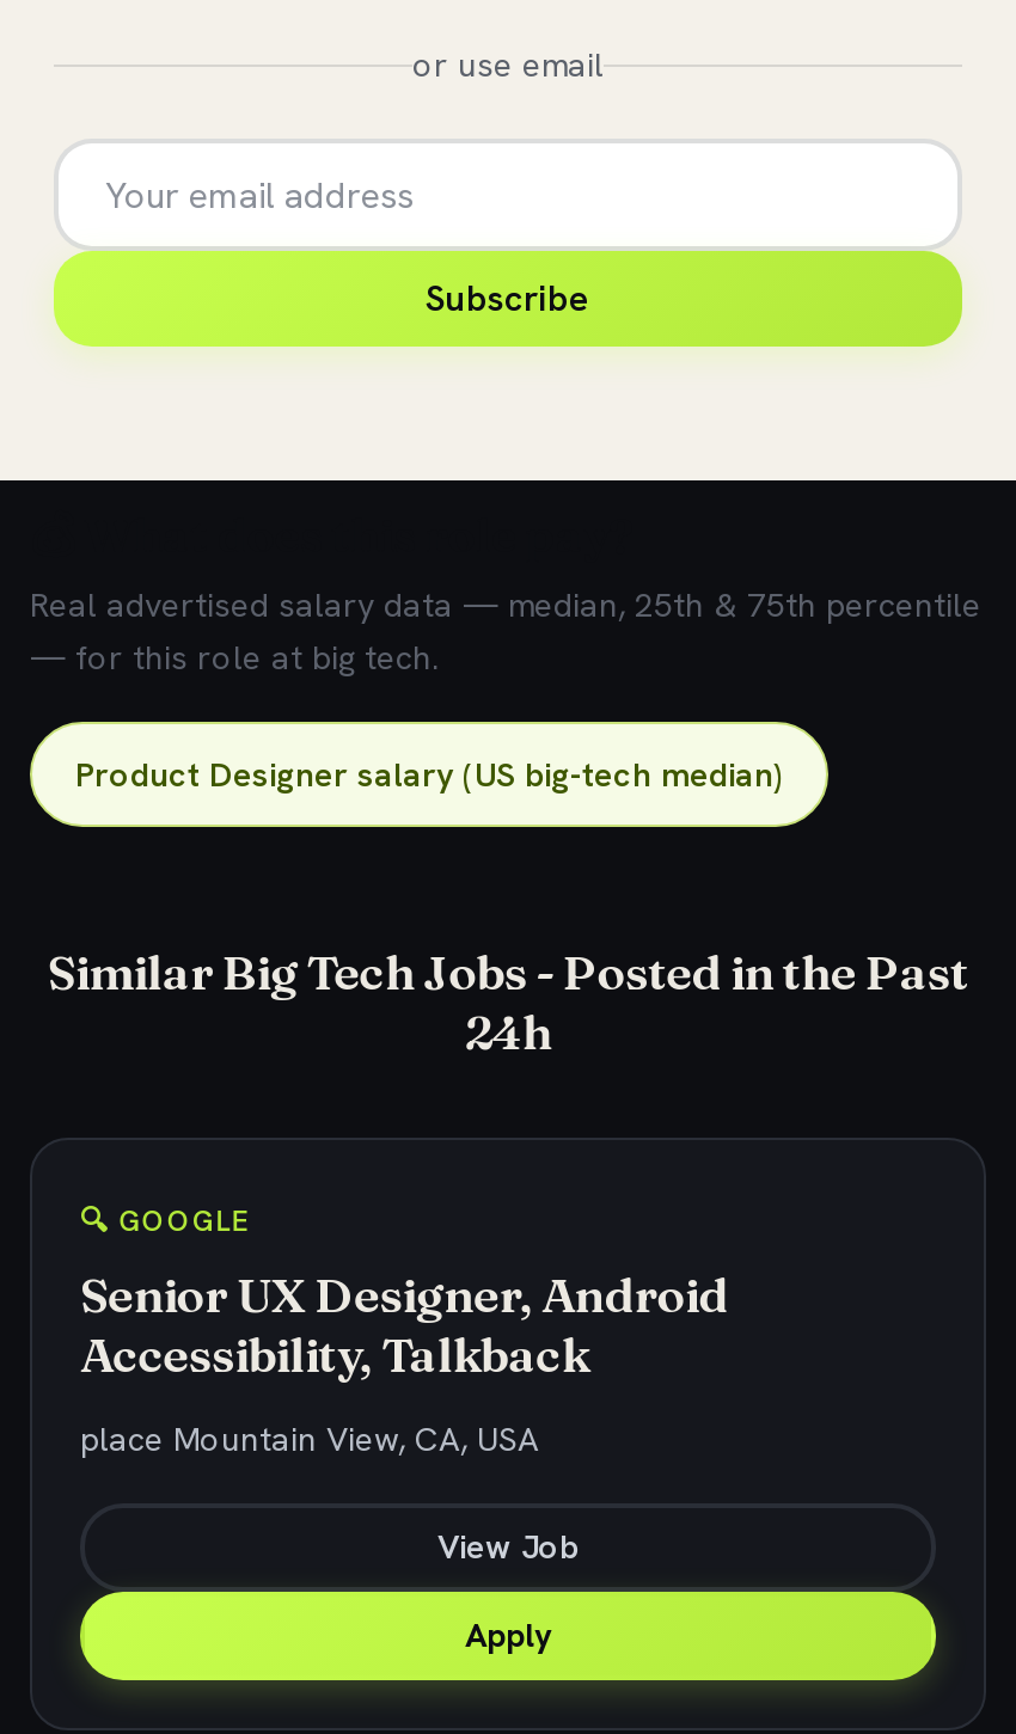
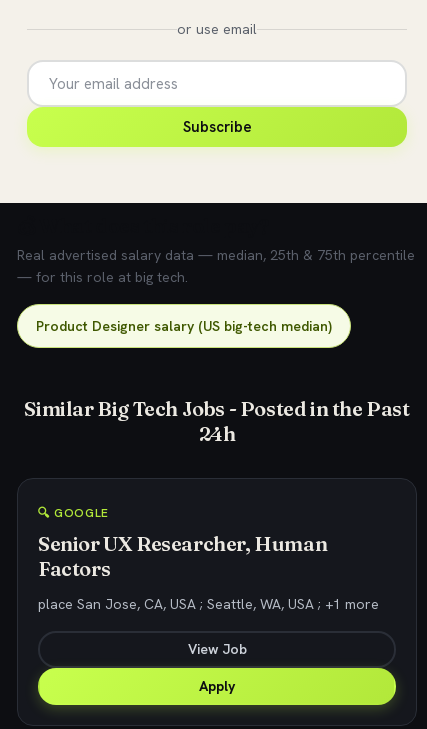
[80,1264,728,1384] Senior UX Designer, Android | Accessibility, Talkback -> [38,531,327,581] Senior UX Researcher, Human | Factors
[80,1417,539,1460] place Mountain View, CA, USA -> [38,595,379,613] place San Jose, CA, USA ; Seattle, WA, USA ; +1 more

